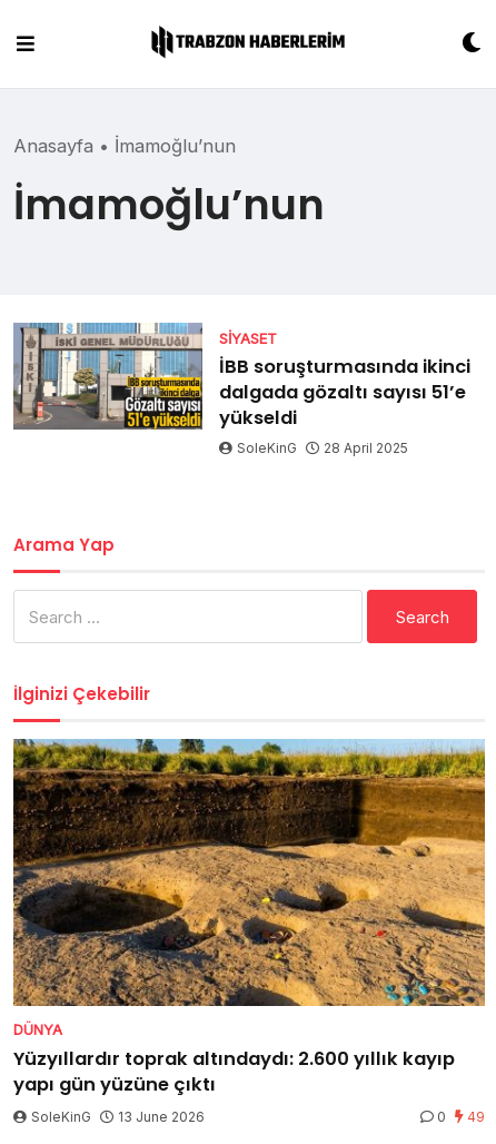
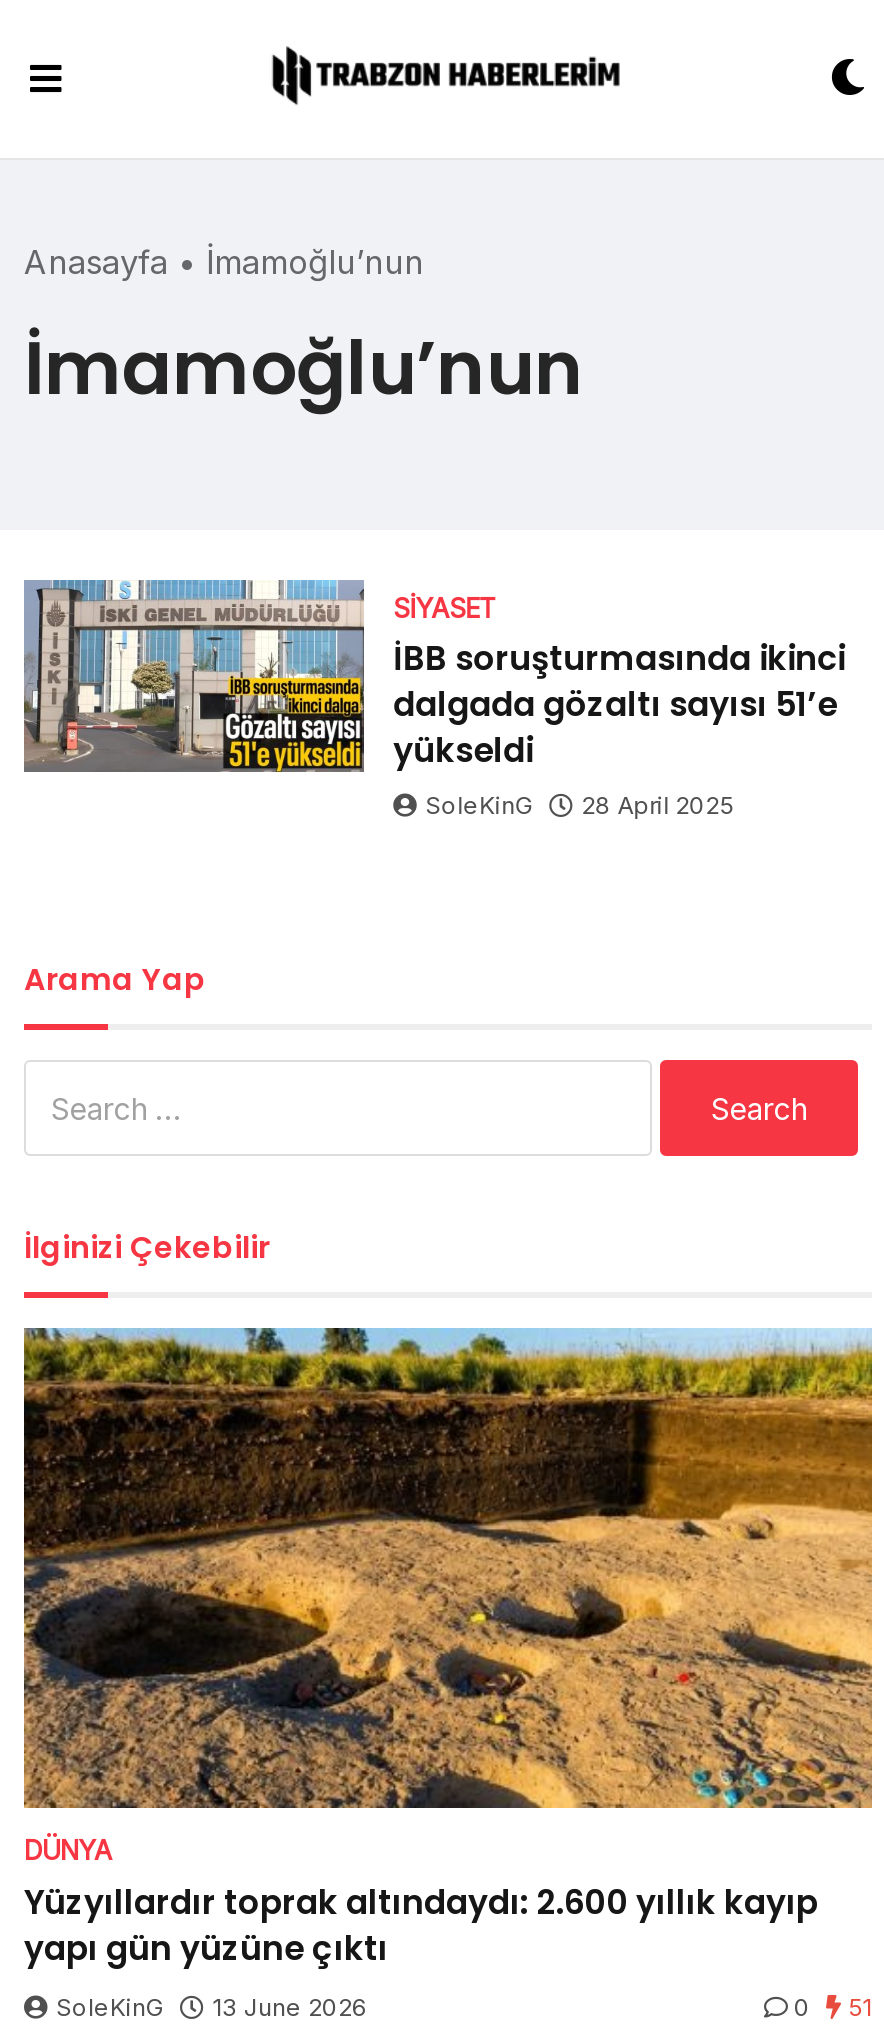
[434,1109,485,1125] 0 49 -> [788,1992,872,2022] 0 51

